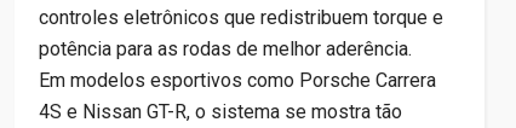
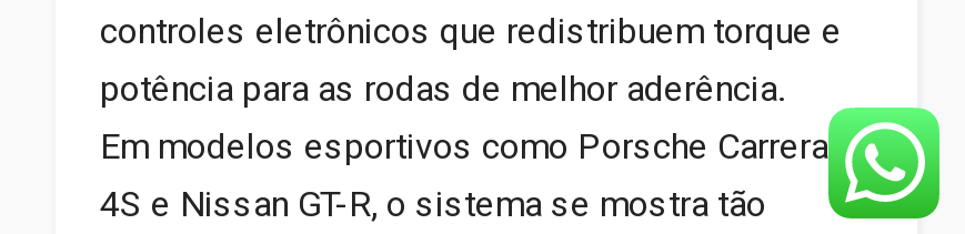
none -> [826,105,942,221] [image]

